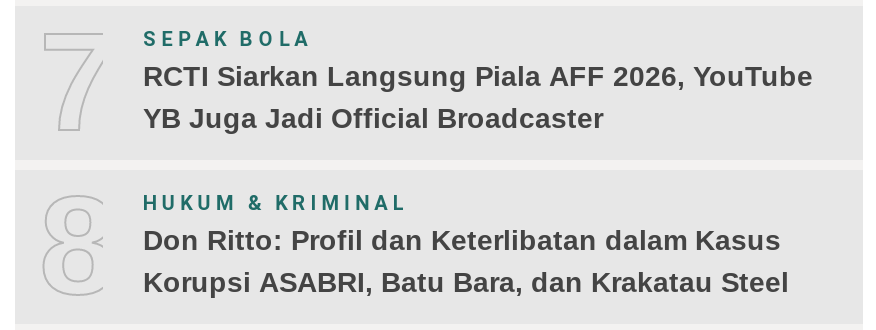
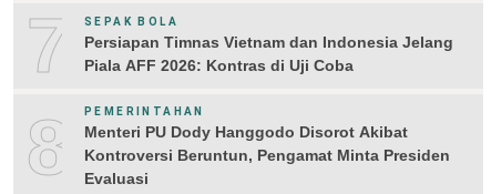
[143,60,813,134] RCTI Siarkan Langsung Piala AFF 2026, YouTube | YB Juga Jadi Official Broadcaster -> [84,33,453,74] Persiapan Timnas Vietnam dan Indonesia Jelang | Piala AFF 2026: Kontras di Uji Coba
[143,192,789,298] HUKUM & KRIMINAL | Don Ritto: Profil dan Keterlibatan dalam Kasus | Korupsi ASABRI, Batu Bara, dan Krakatau Steel -> [84,106,450,188] PEMERINTAHAN | Menteri PU Dody Hanggodo Disorot Akibat | Kontroversi Beruntun, Pengamat Minta Presiden | Evaluasi

